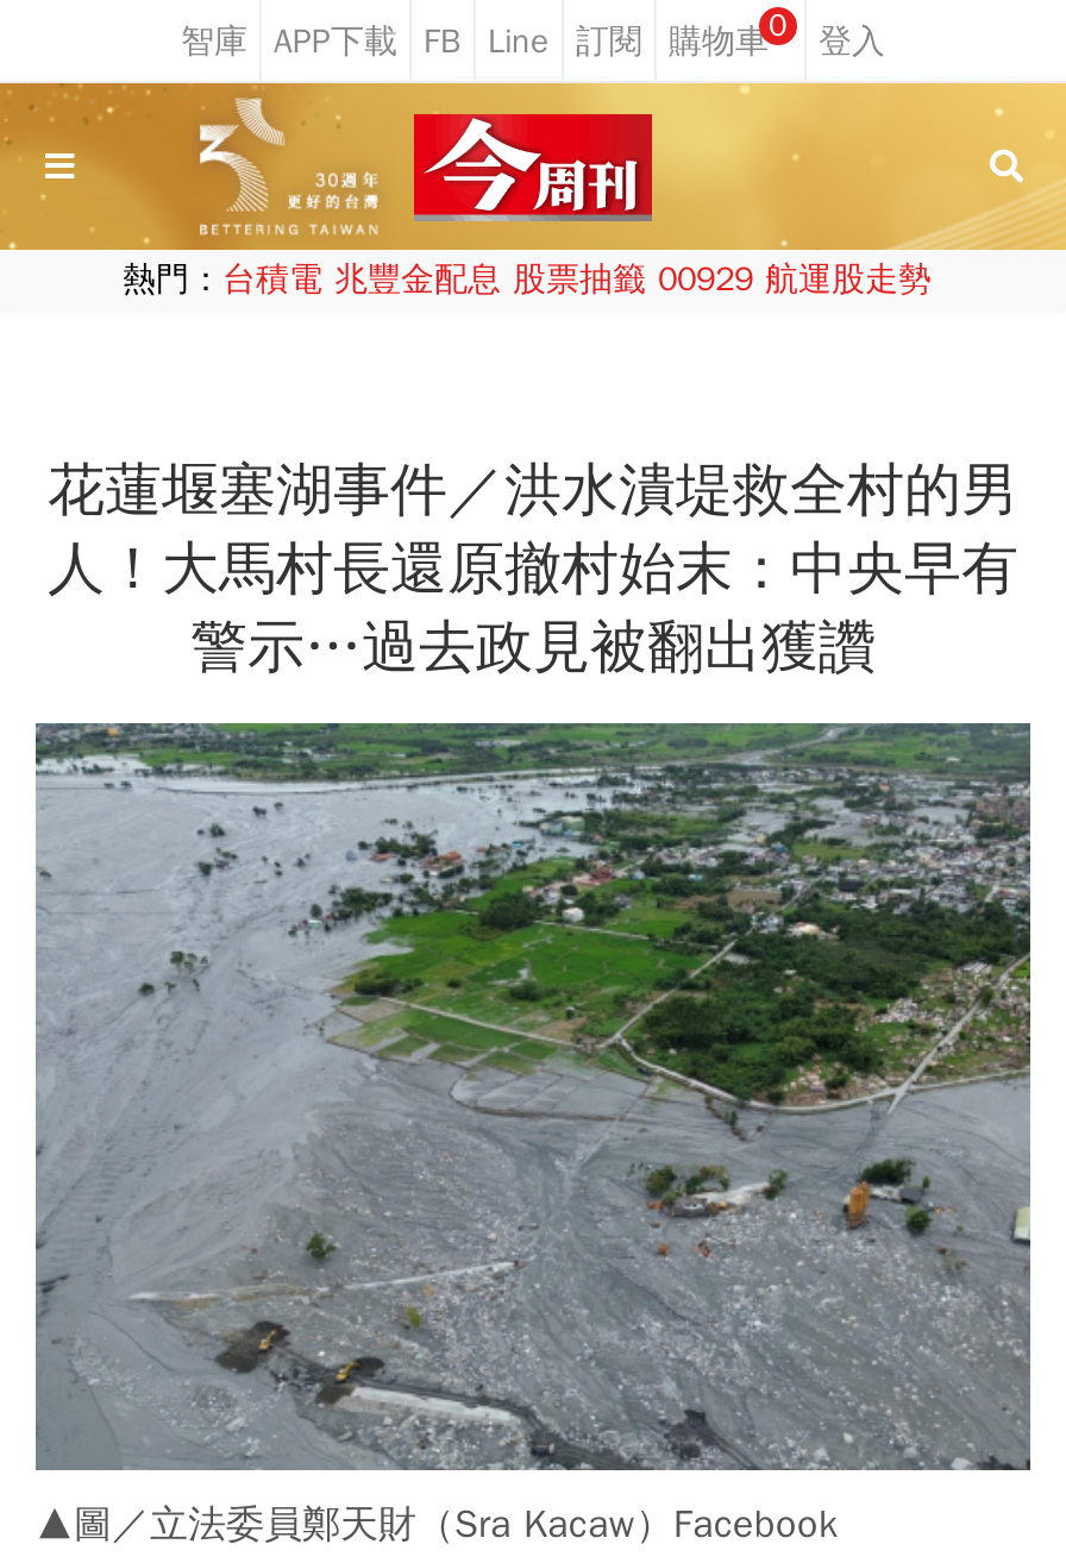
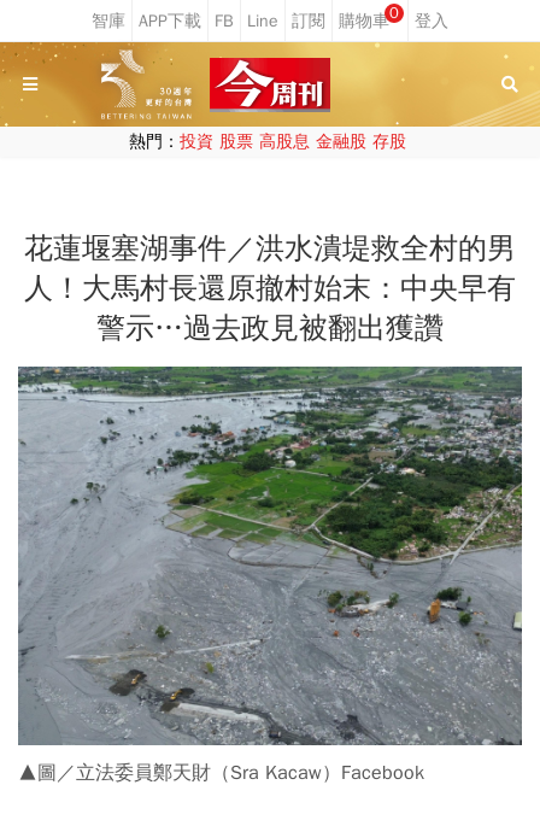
[123,259,932,300] 熱門：台積電 兆豐金配息 股票抽籤 00929 航運股走勢 -> [128,131,406,152] 熱門：投資 股票 高股息 金融股 存股

